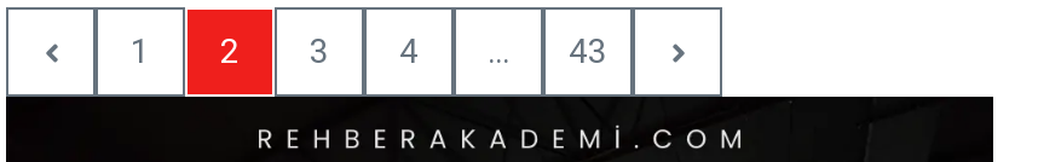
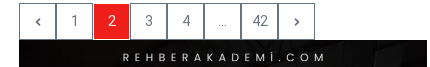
[569,31,607,70] 43 -> [251,13,267,29] 42

